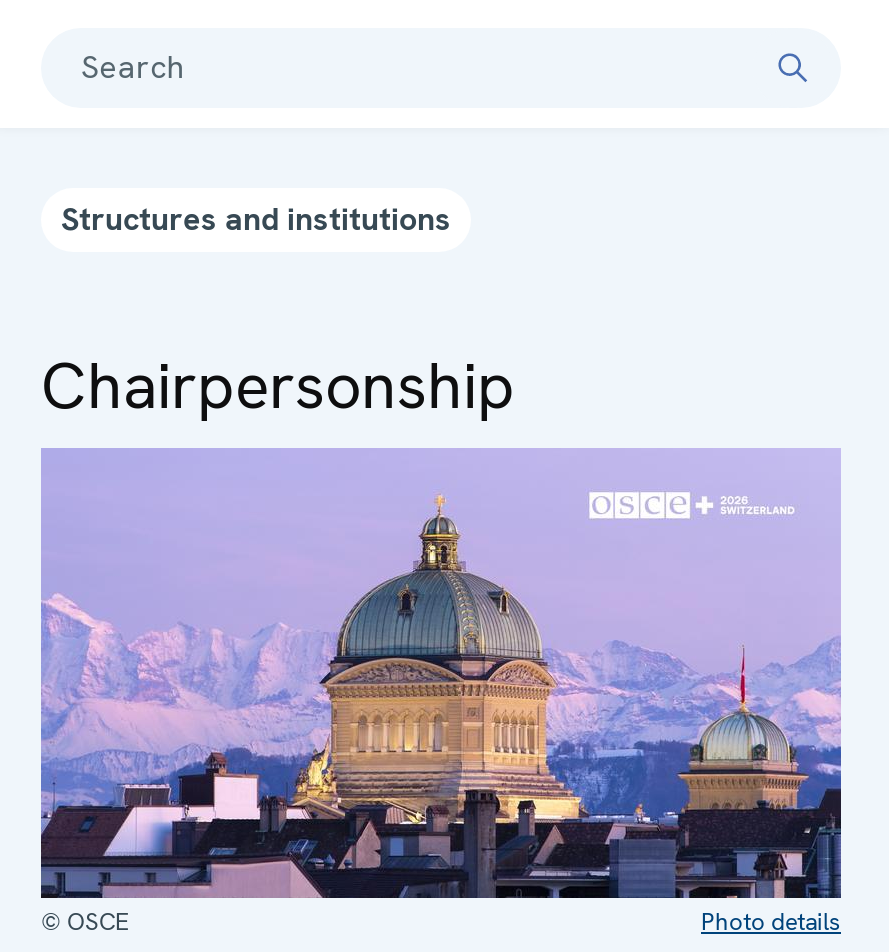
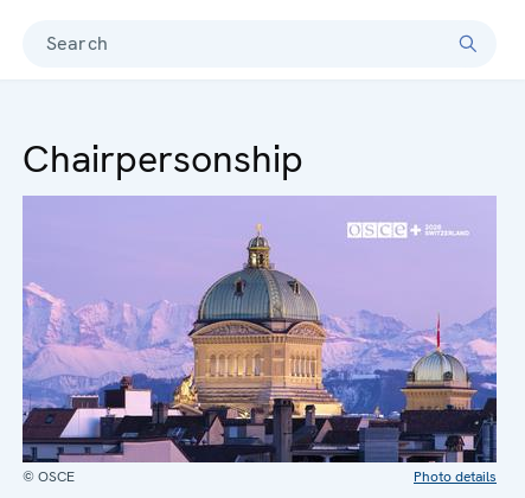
[61,198,451,240] Structures and institutions -> none

